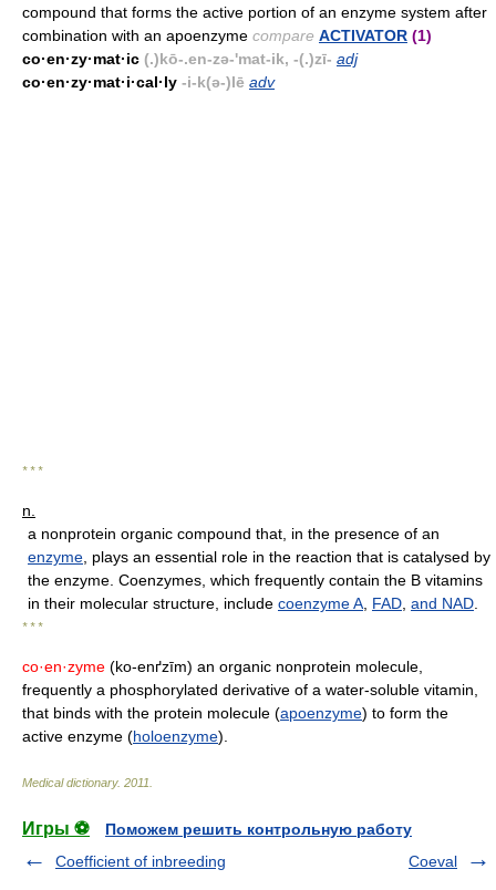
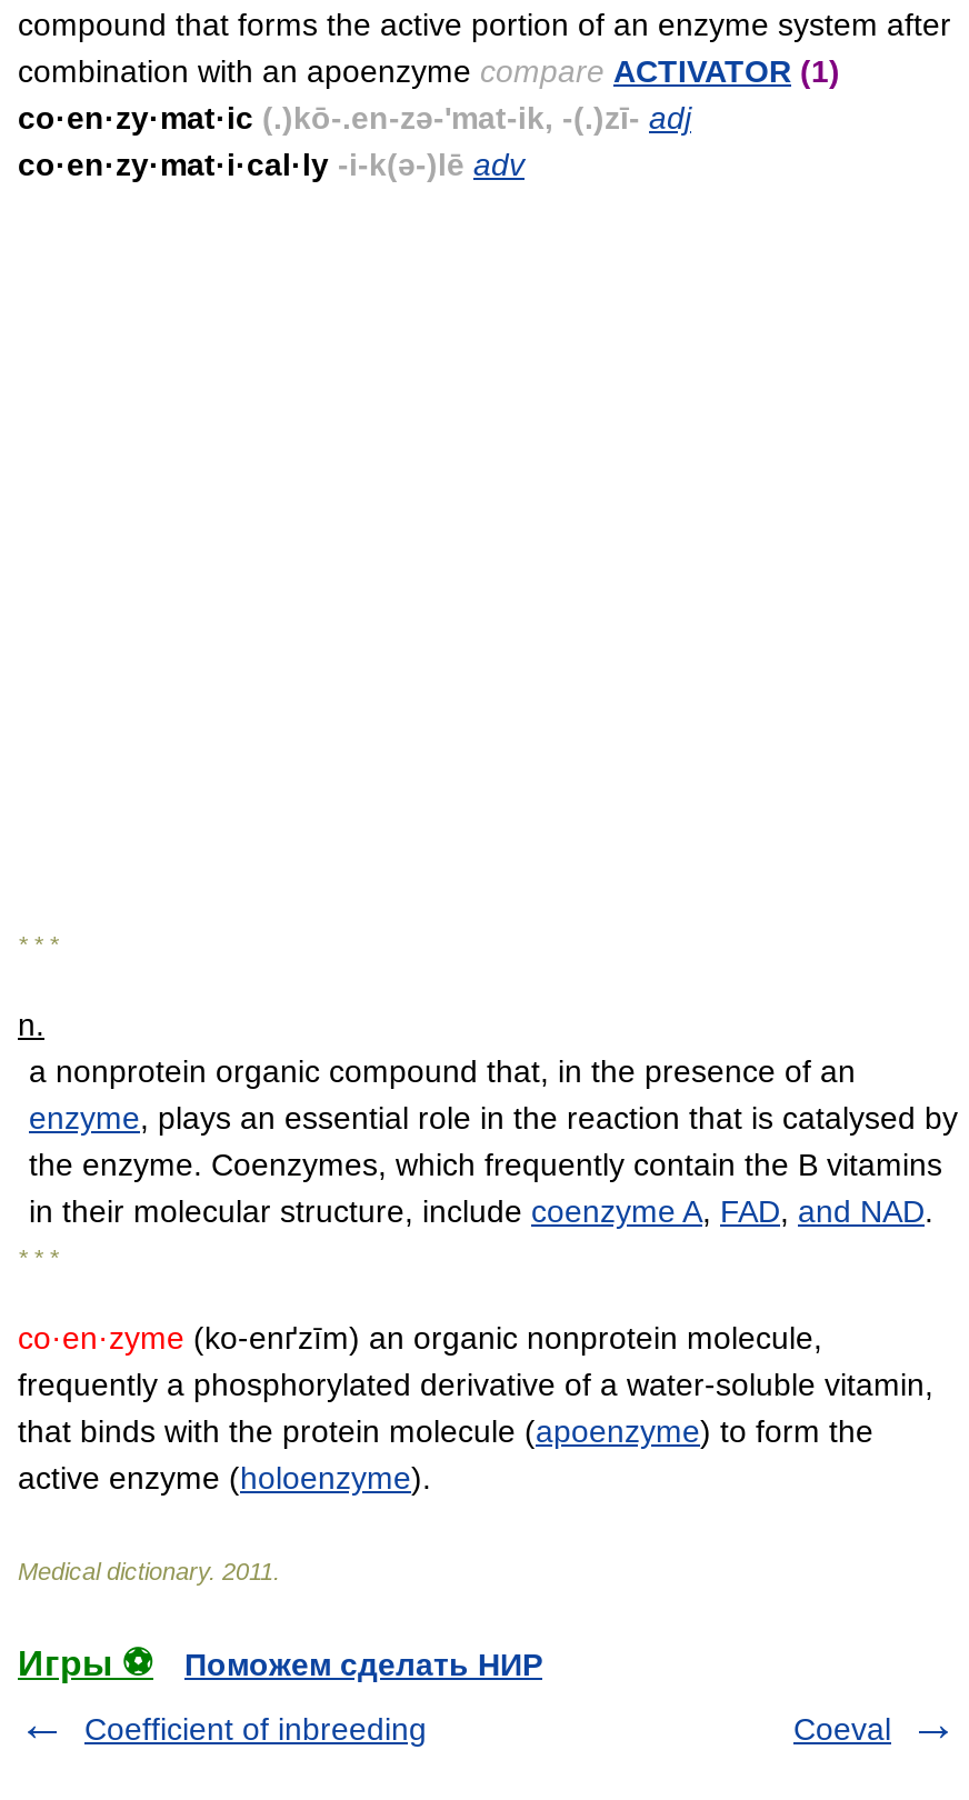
[105,820,412,838] Поможем решить контрольную работу -> [184,1647,542,1682] Поможем сделать НИР

